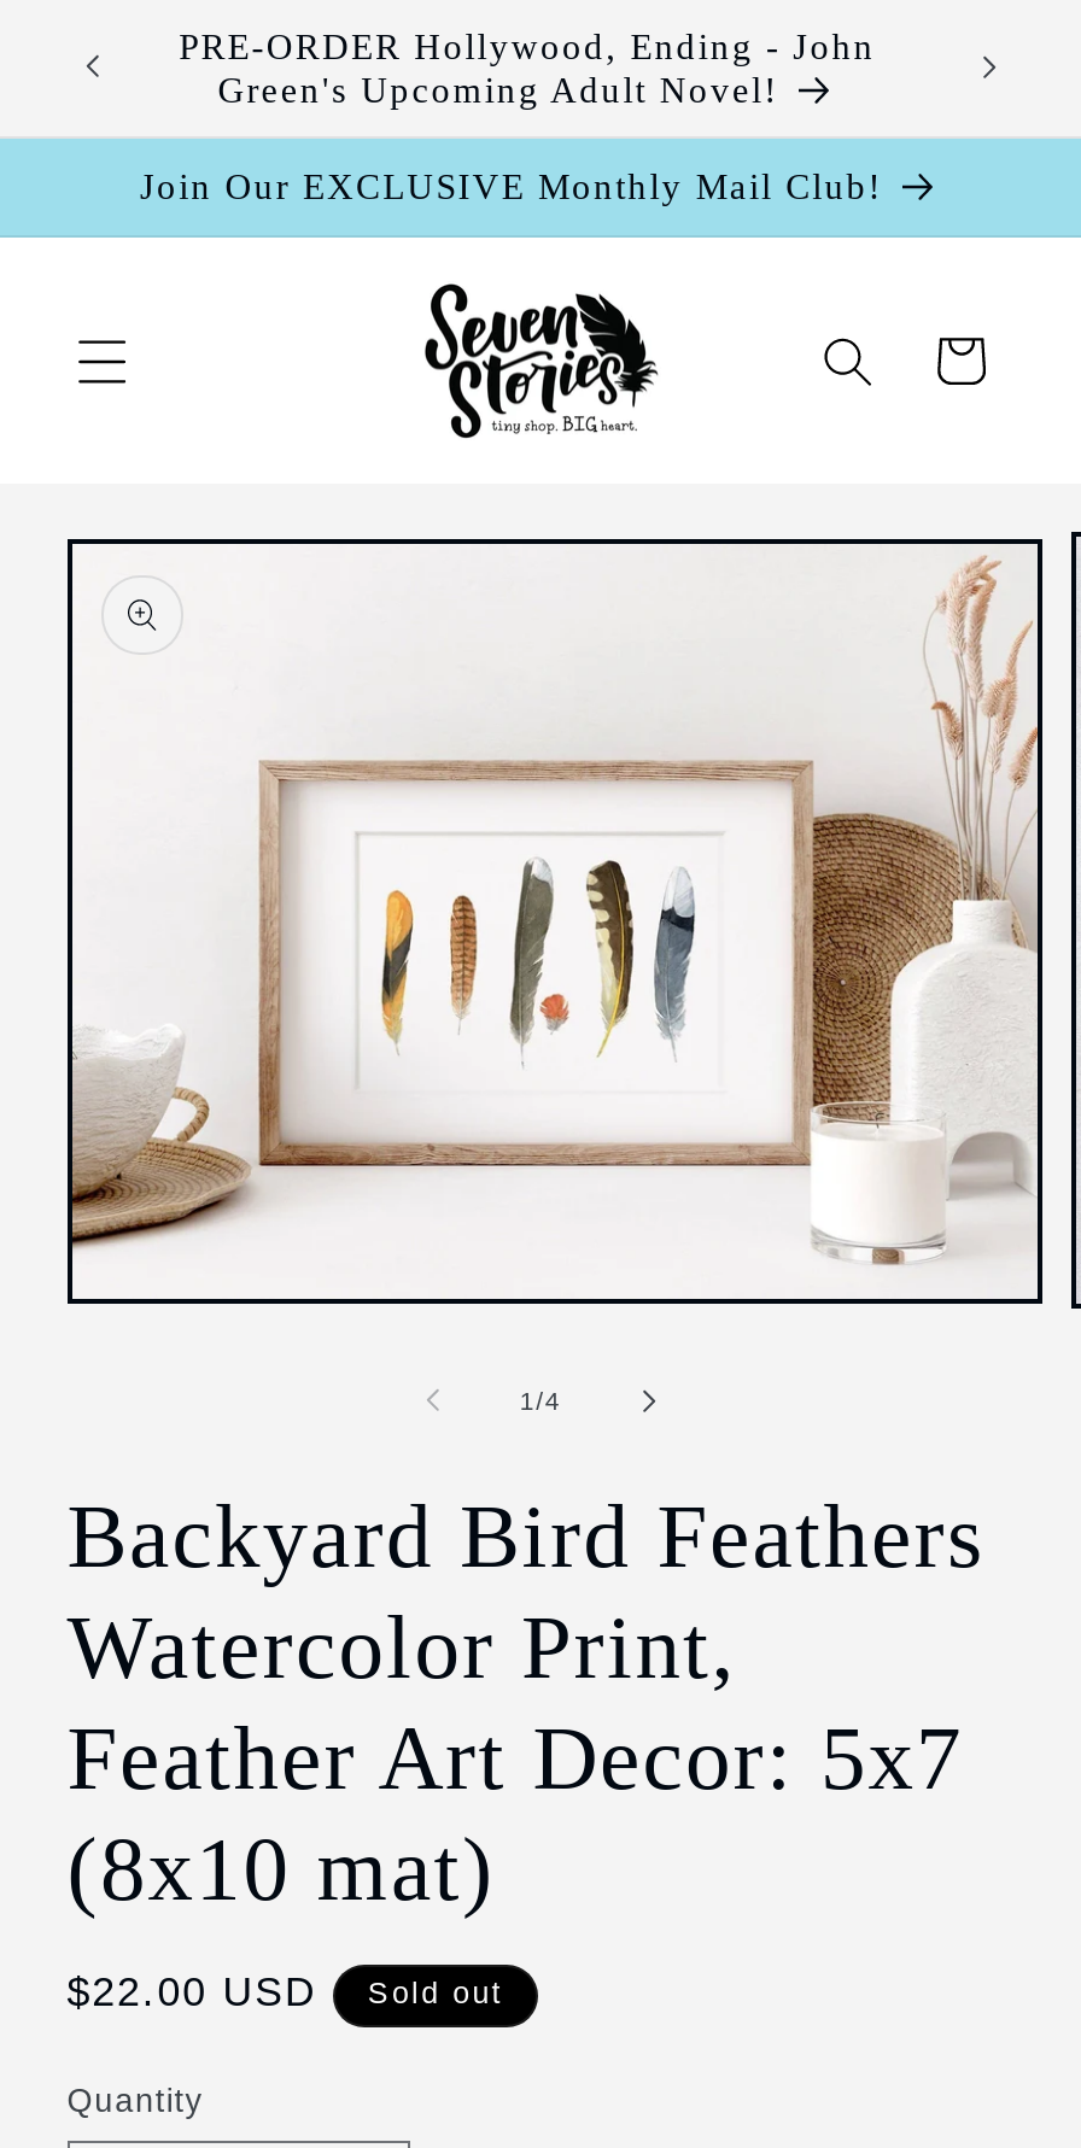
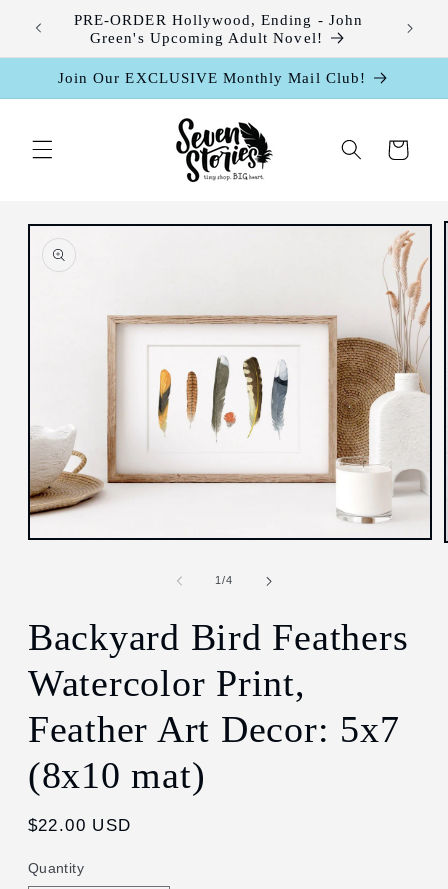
[368,1977,504,2011] Sold out -> none

